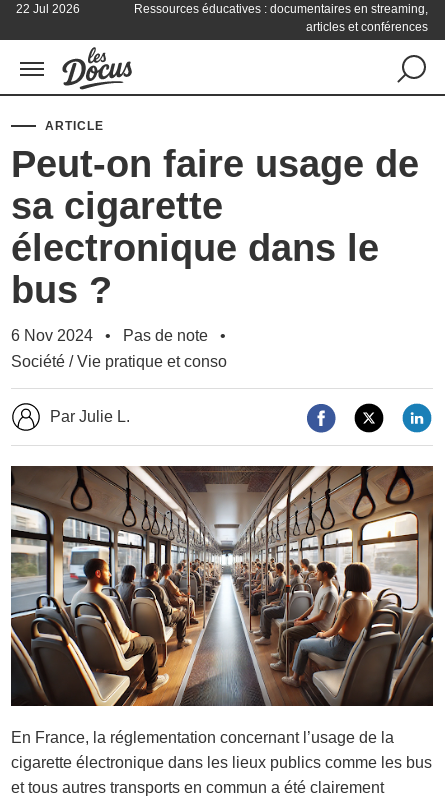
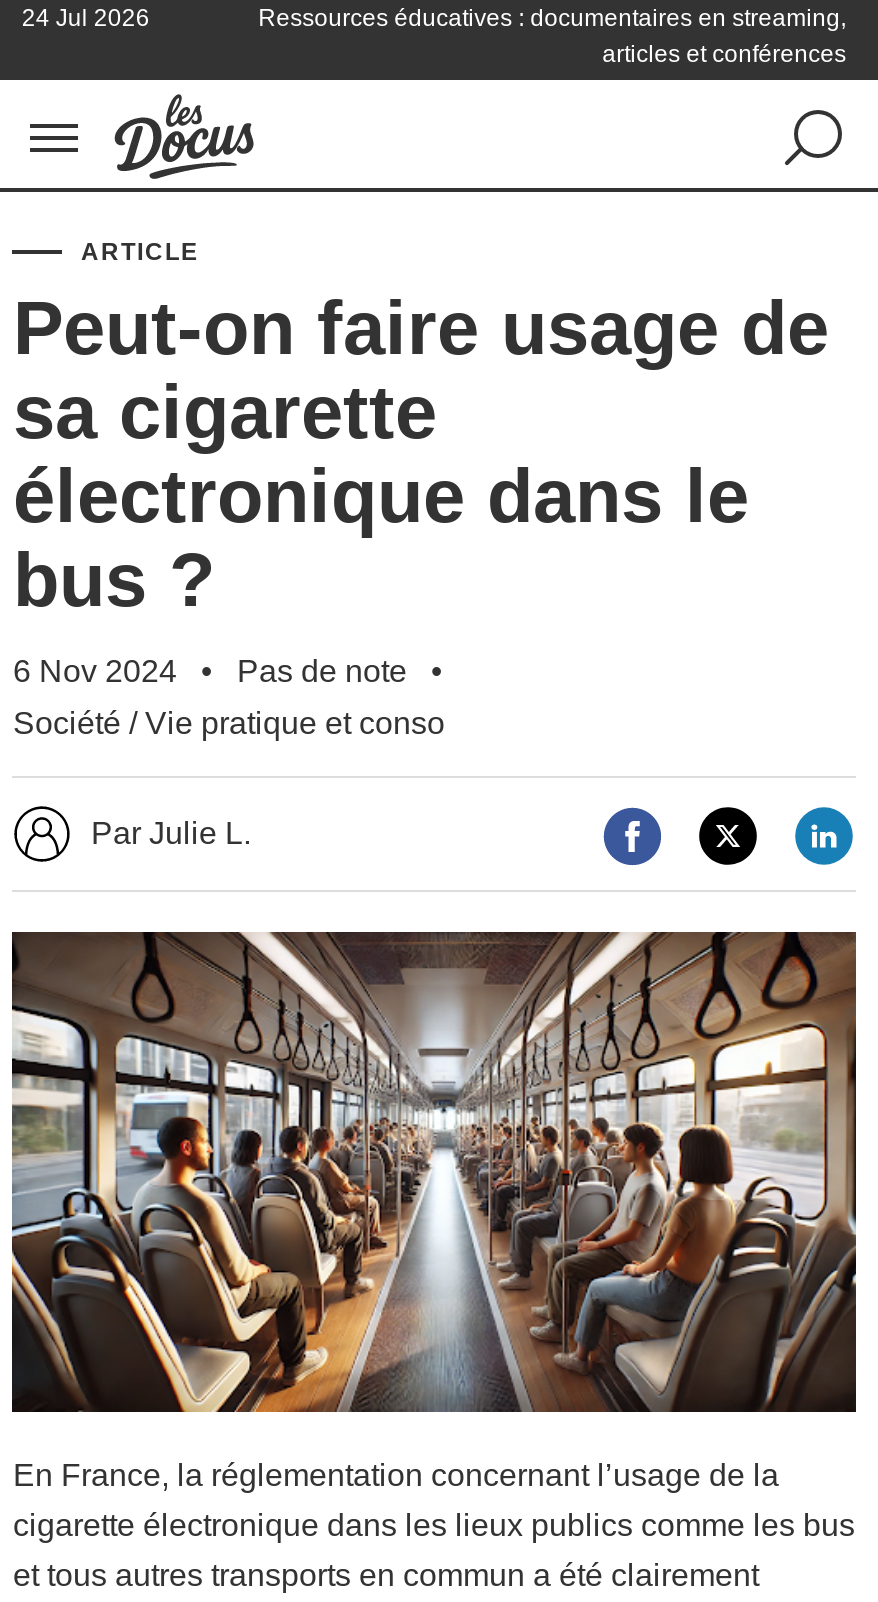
[16,2,80,16] 22 Jul 2026 -> [22,4,150,32] 24 Jul 2026

